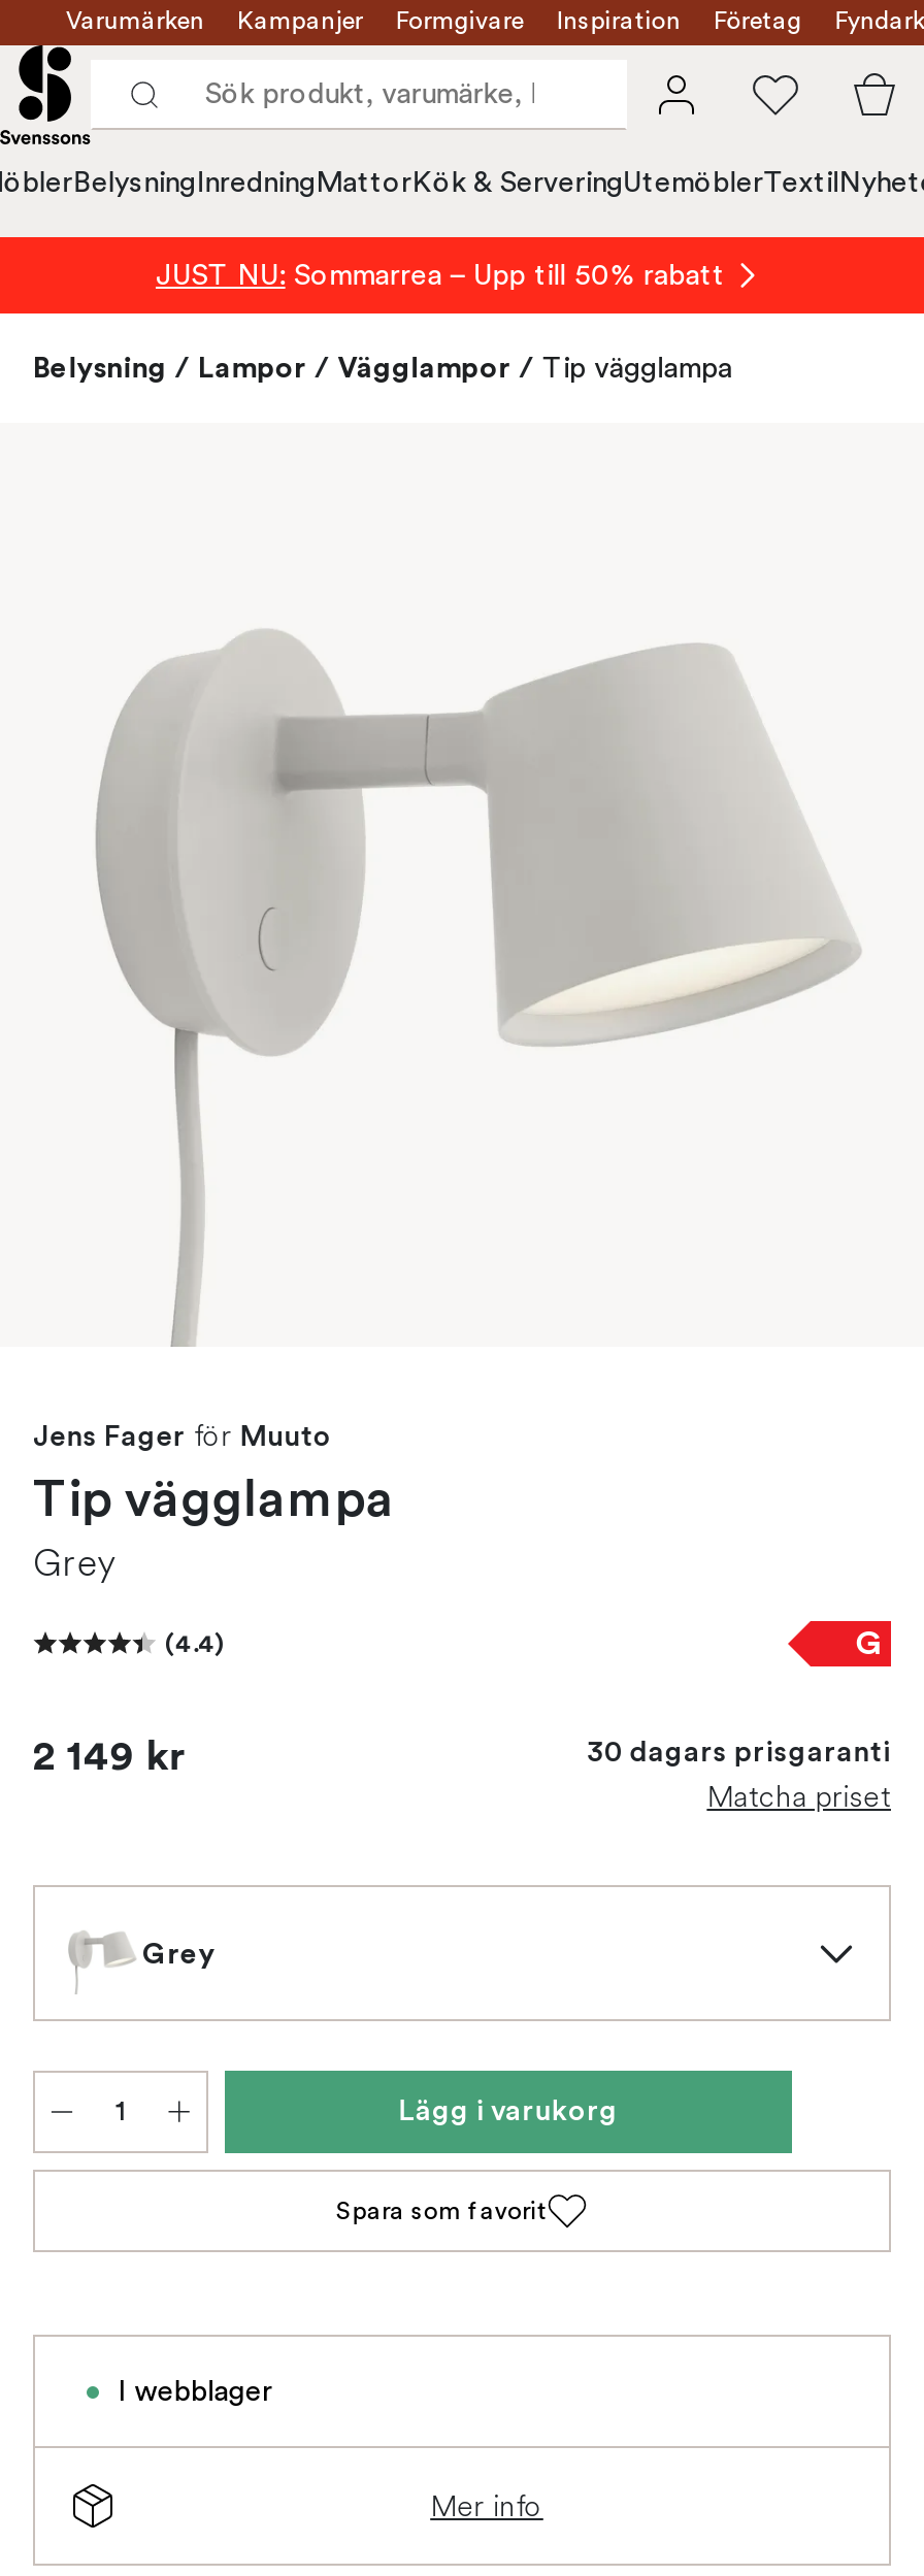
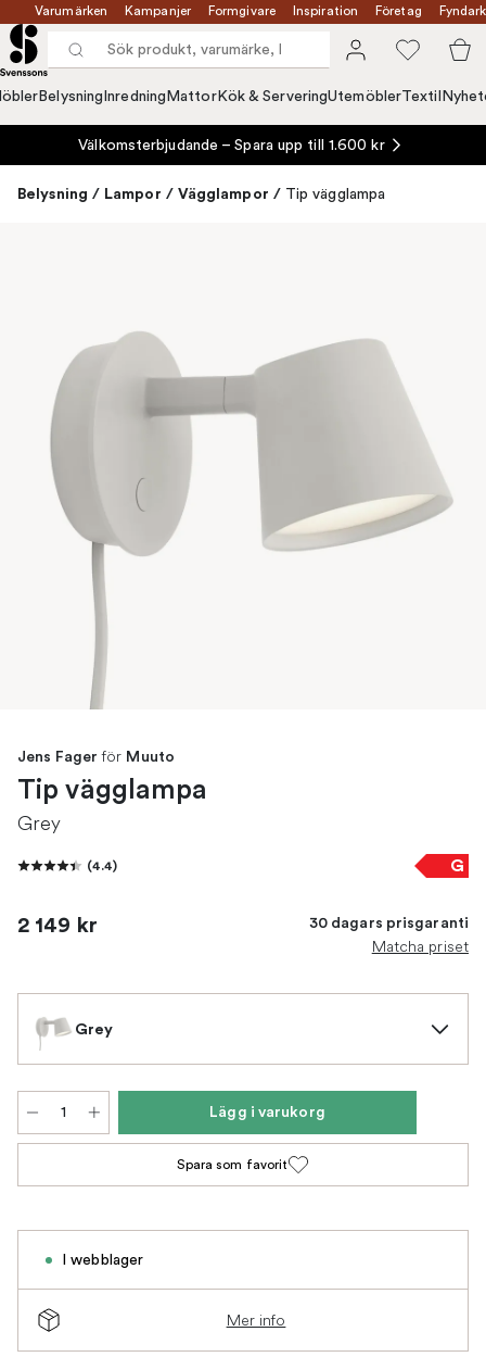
[156,260,725,291] JUST NU: Sommarrea – Upp till 50% rabatt -> [78,137,385,153] Välkomsterbjudande – Spara upp till 1.600 kr

